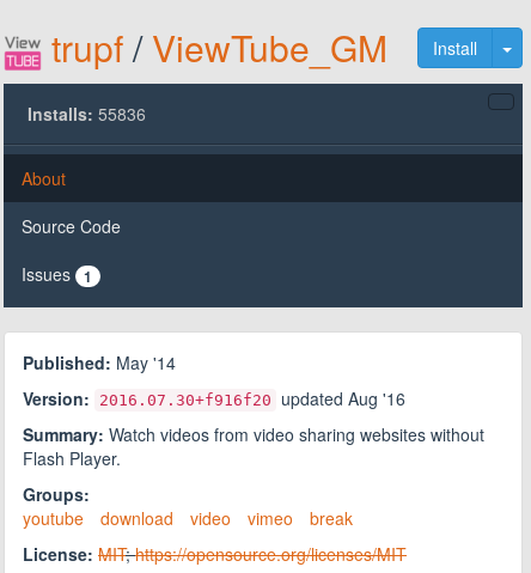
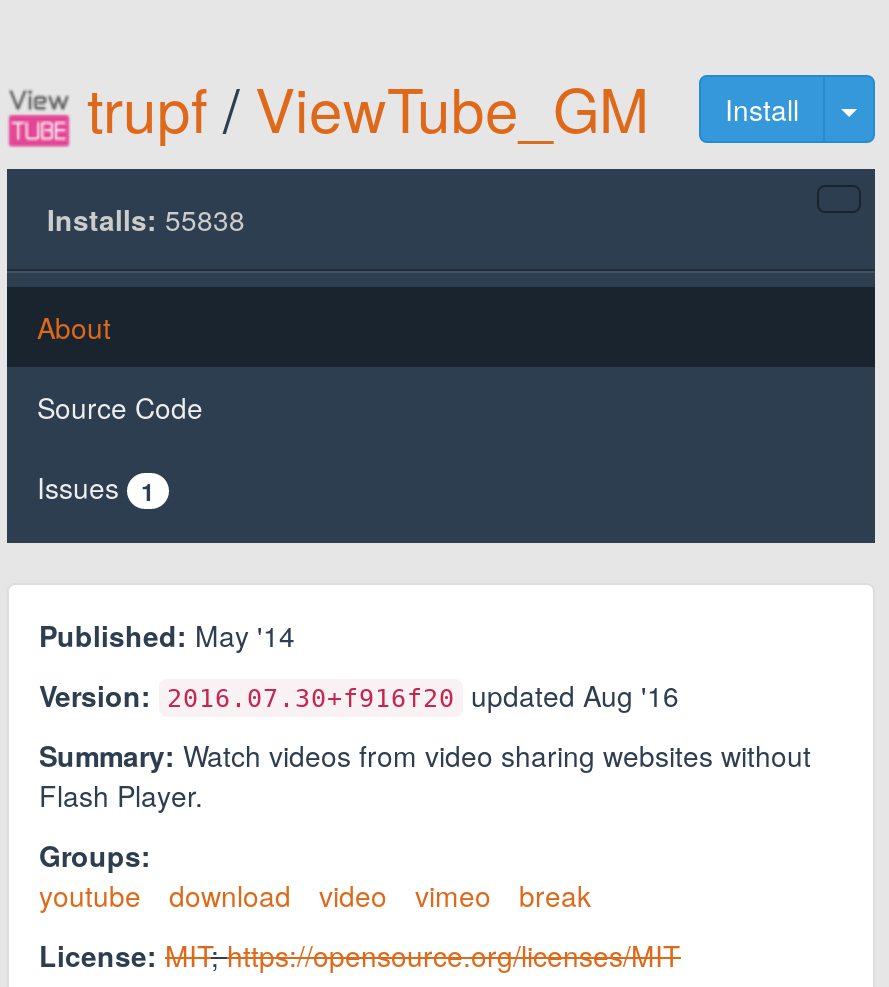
[28,102,146,126] Installs: 55836 -> [47,199,245,239] Installs: 55838

